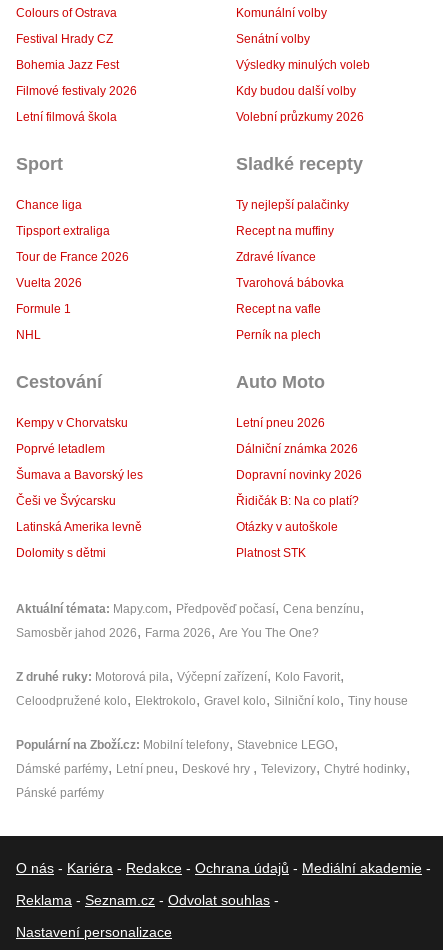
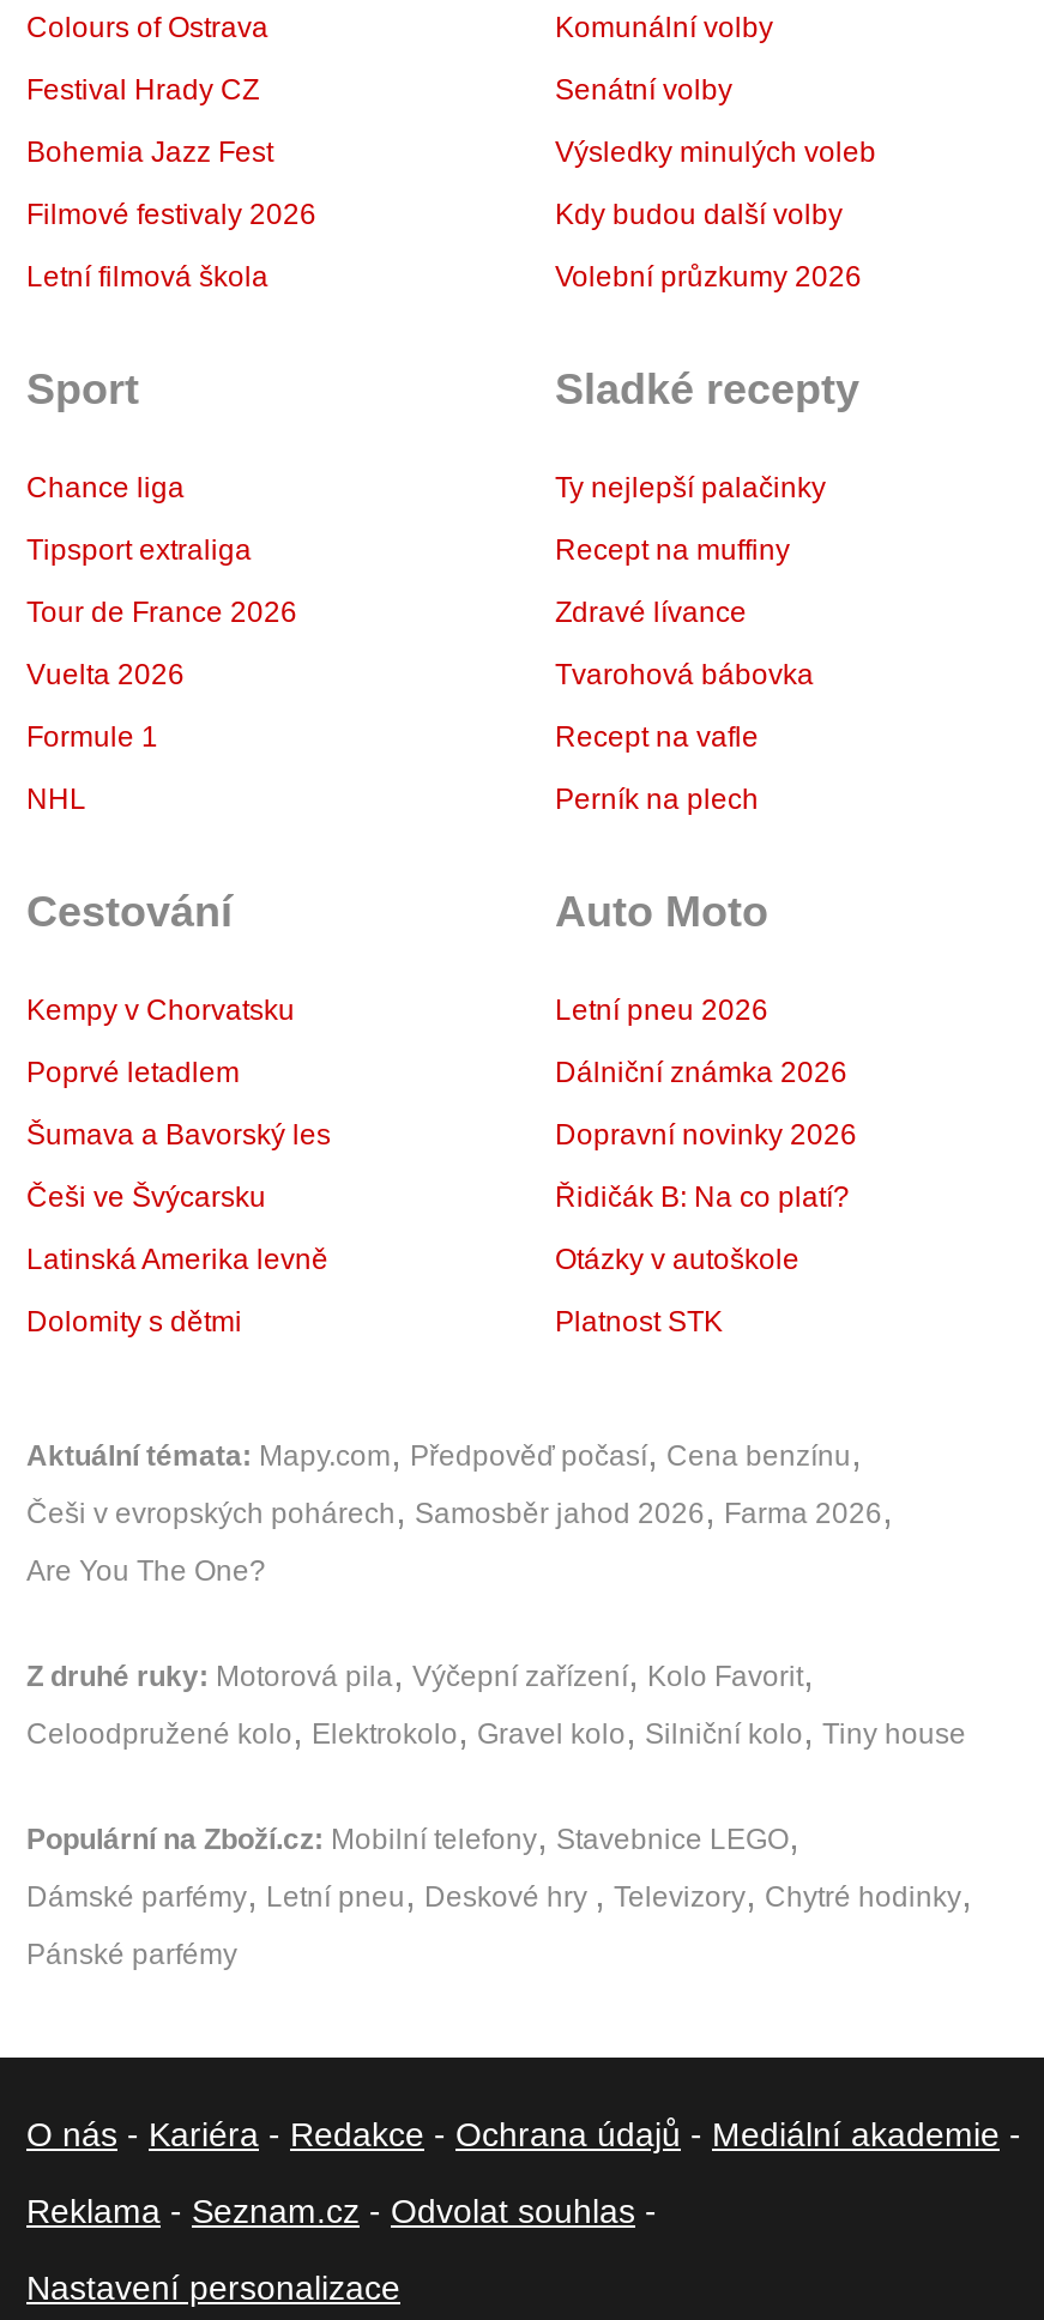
[16,626,319,640] Samosběr jahod 2026 Farma 2026 Are You The One? -> [26,1497,882,1588] Češi v evropských pohárech Samosběr jahod 2026 Farma 2026 | Are You The One?

